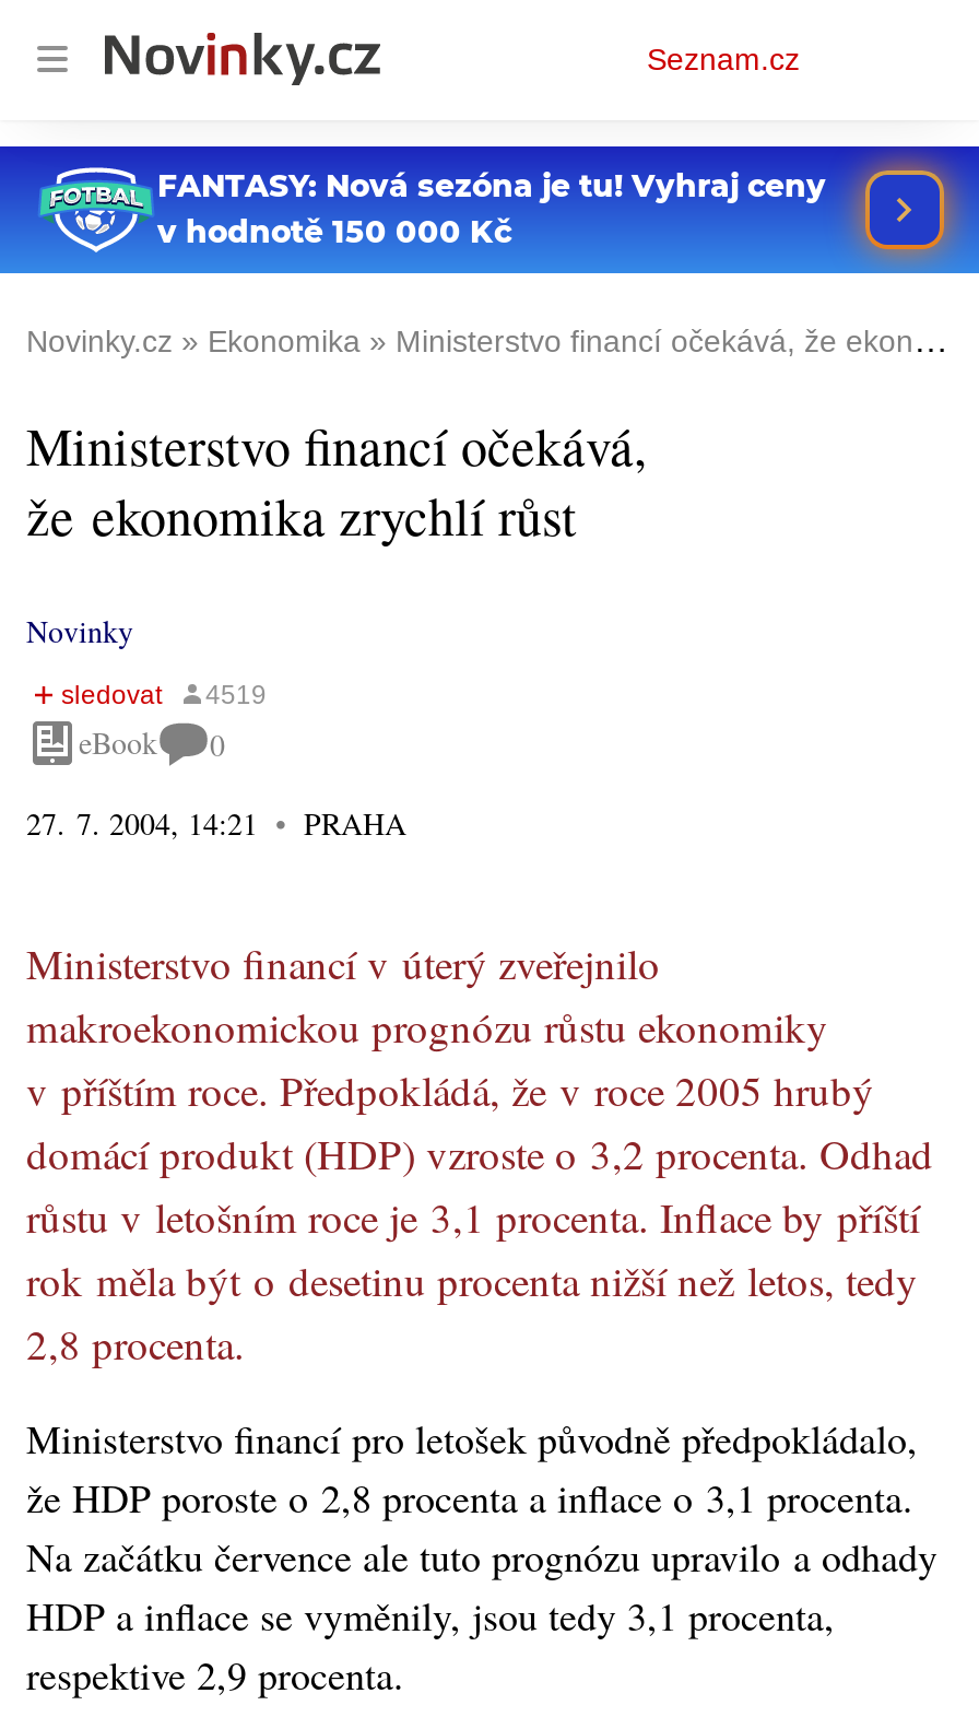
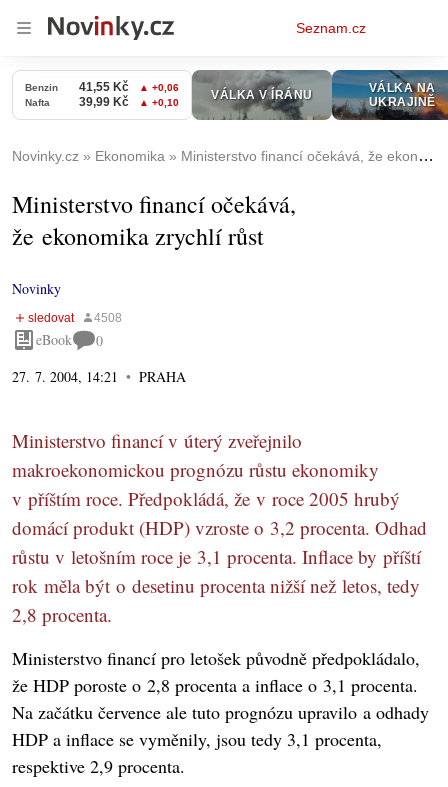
[7,144,972,275] [image] -> [3,68,445,125] [image]

